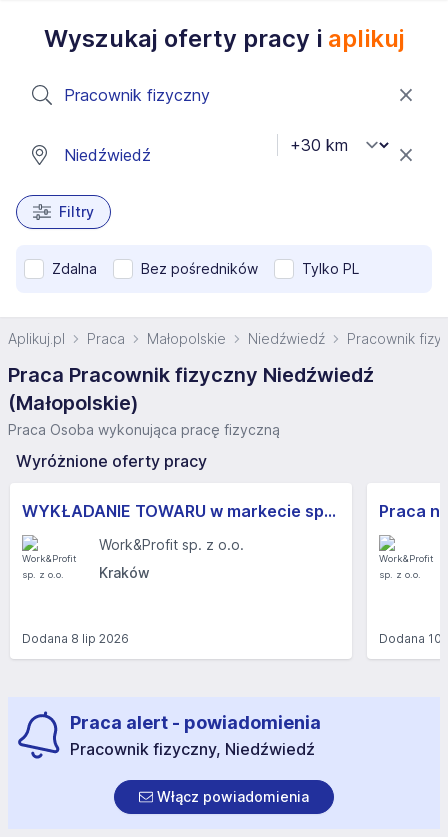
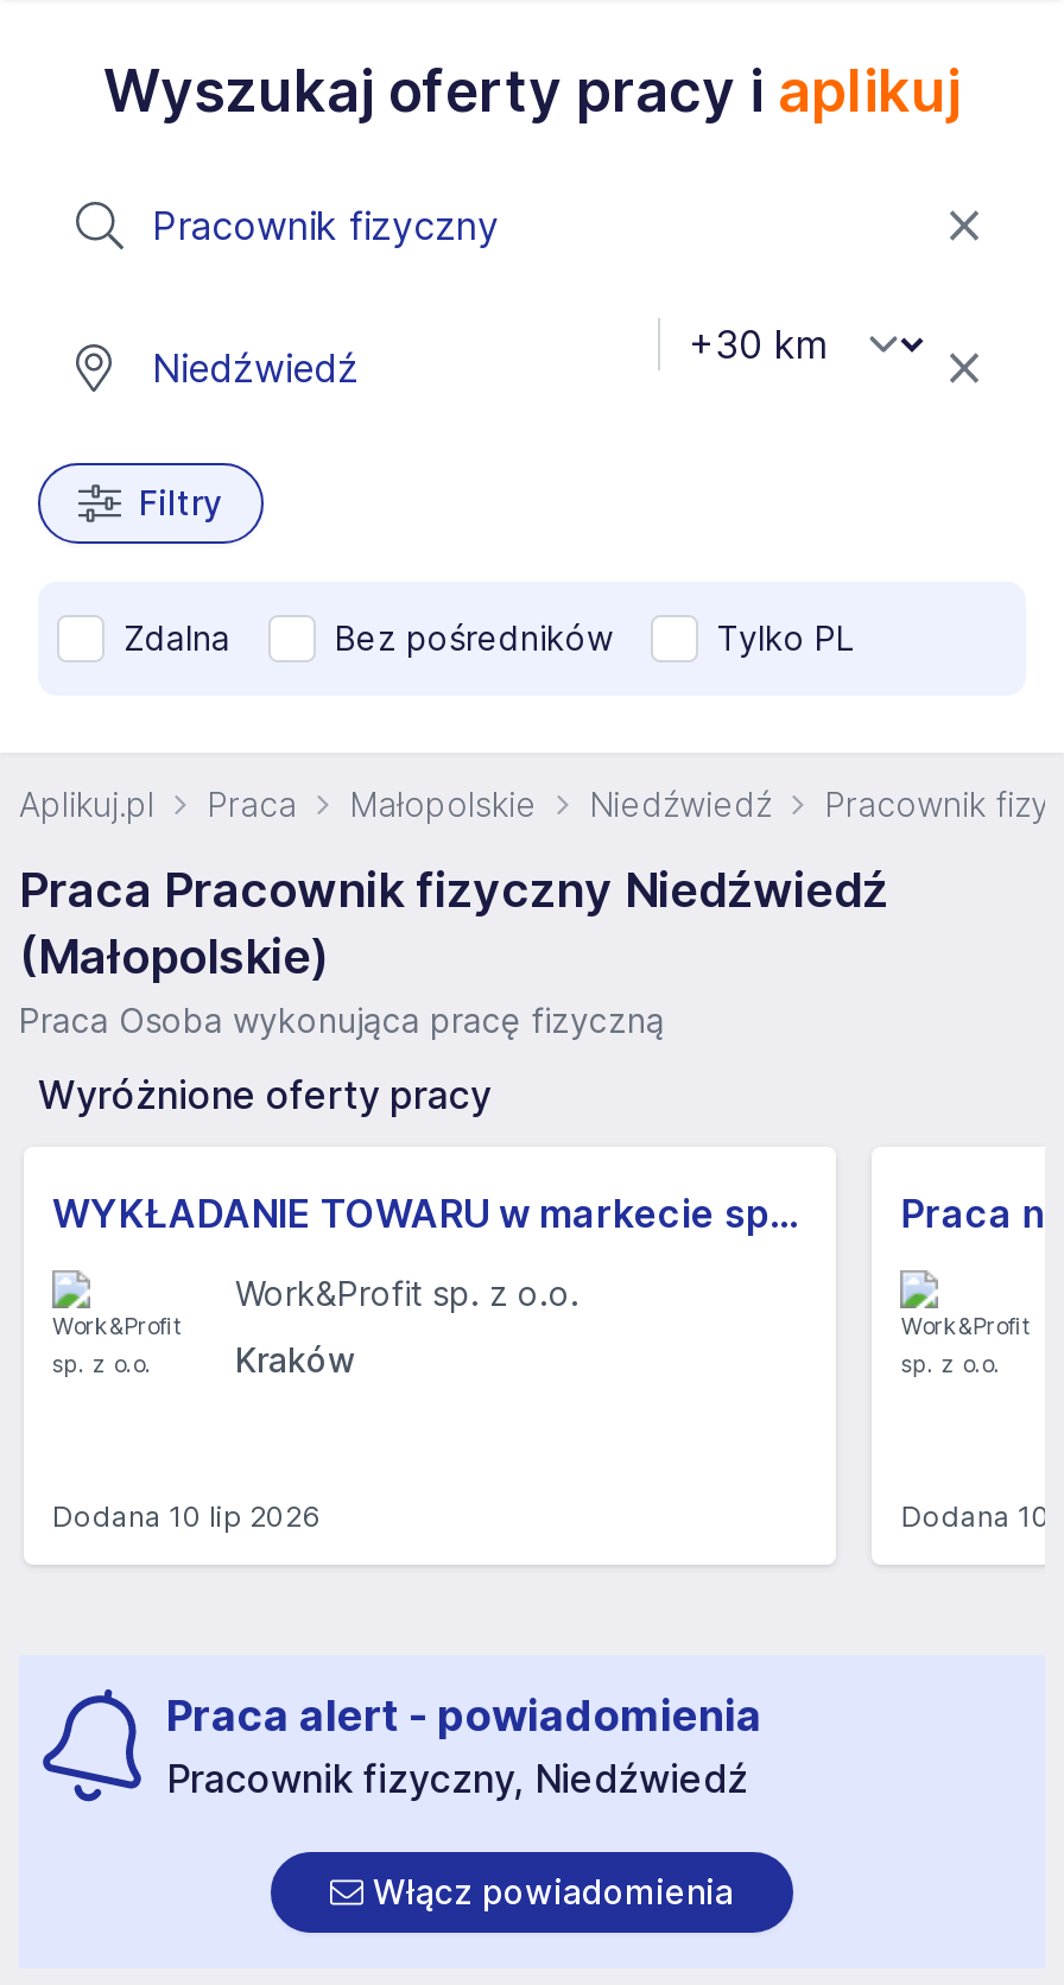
[22,631,129,646] Dodana 8 lip 2026 -> [52,1498,321,1534] Dodana 10 lip 2026

